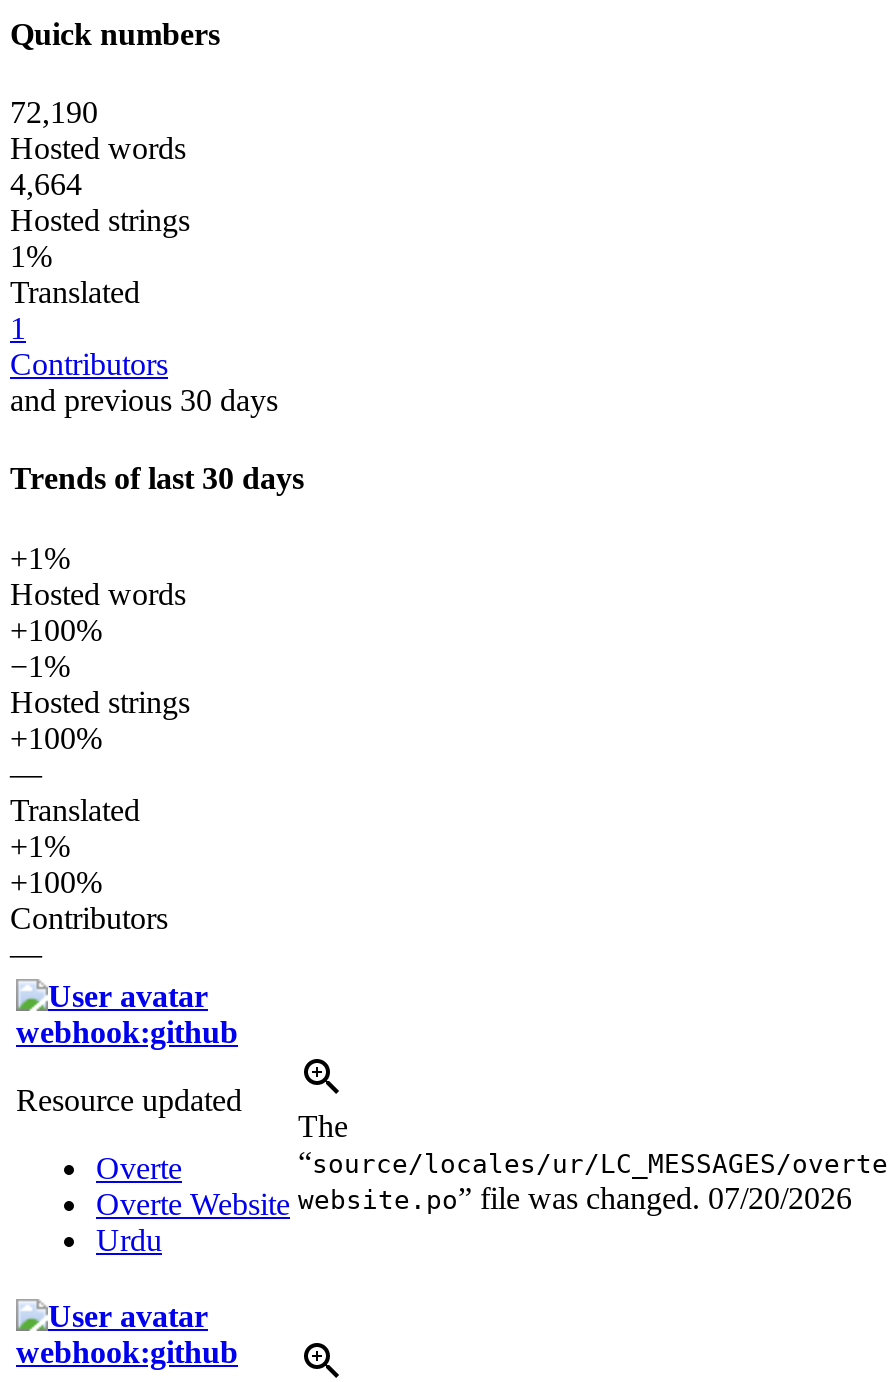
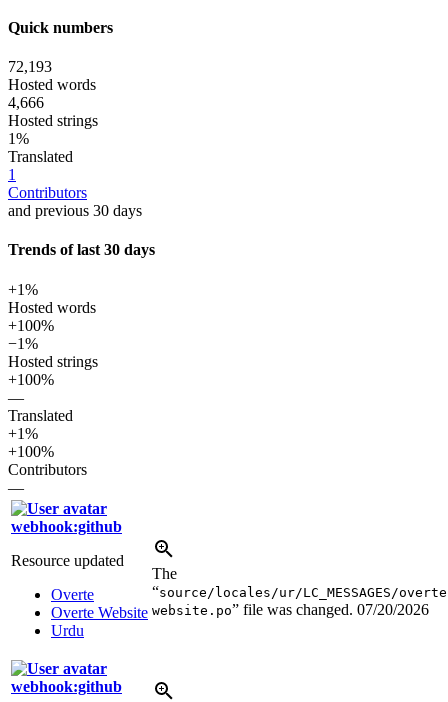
[10,95,98,129] 72,190 -> [8,58,52,75] 72,193
[10,167,82,201] 4,664 -> [8,94,44,111] 4,666

